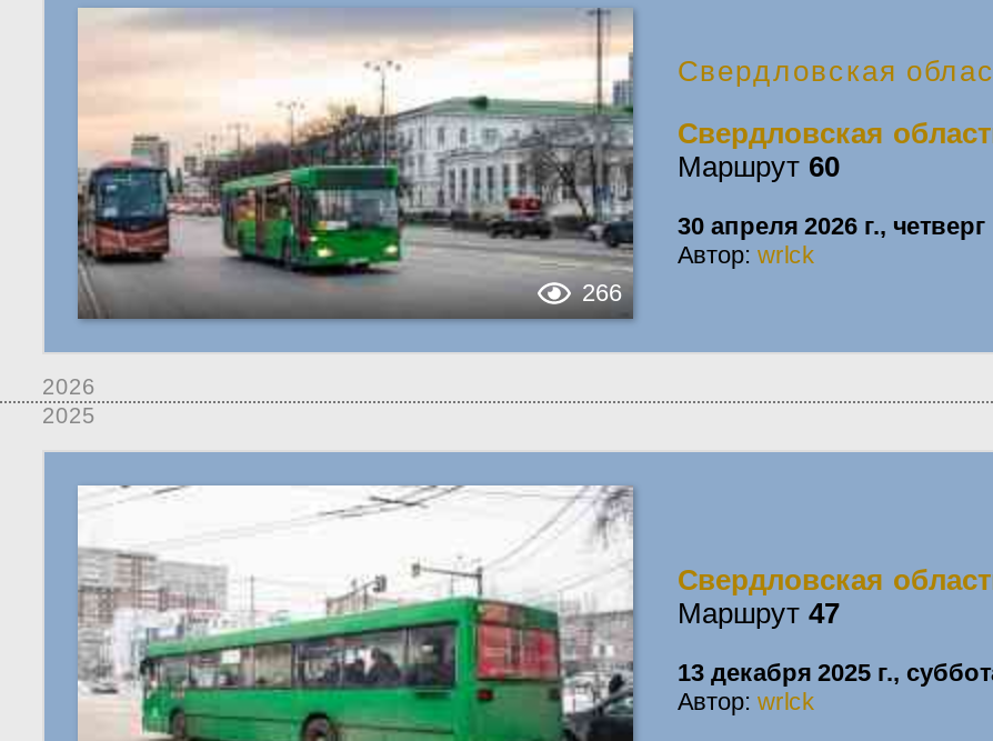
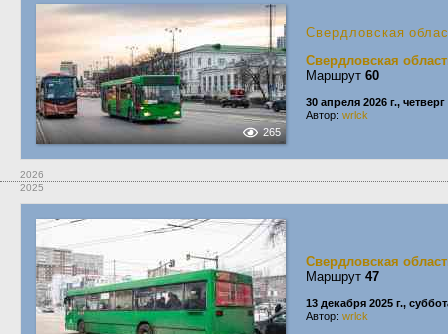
[582,279,622,306] 266 -> [263,126,281,138] 265

